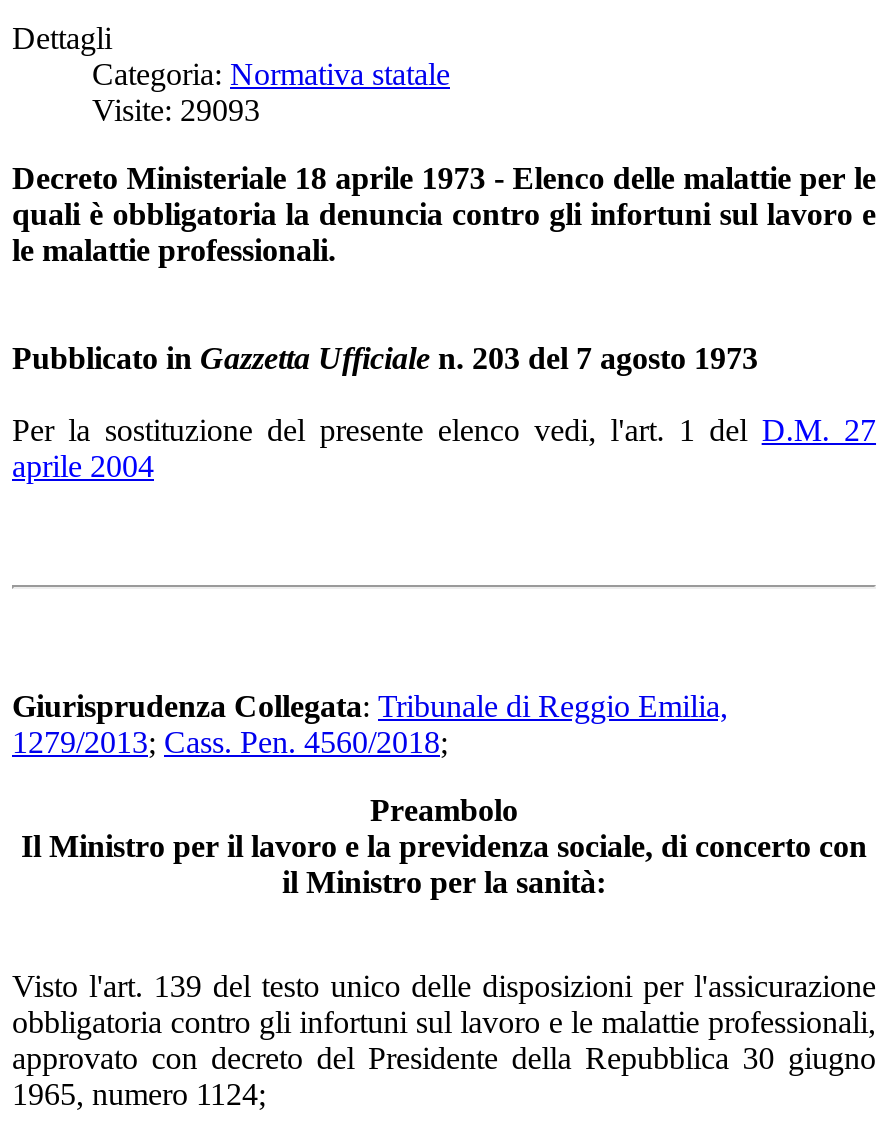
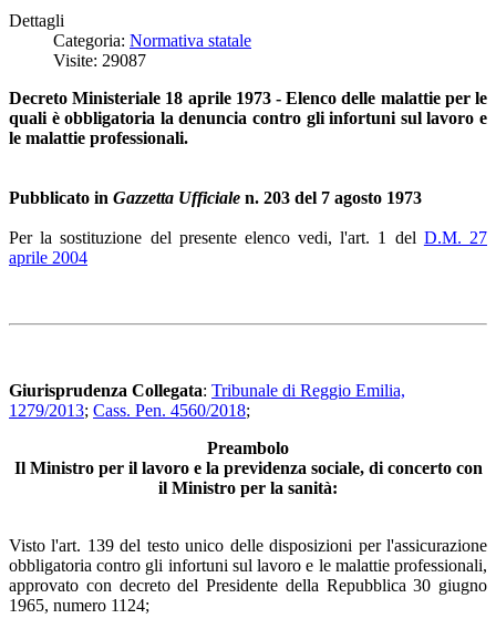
[92,92,260,126] Visite: 29093 -> [53,50,146,69] Visite: 29087

